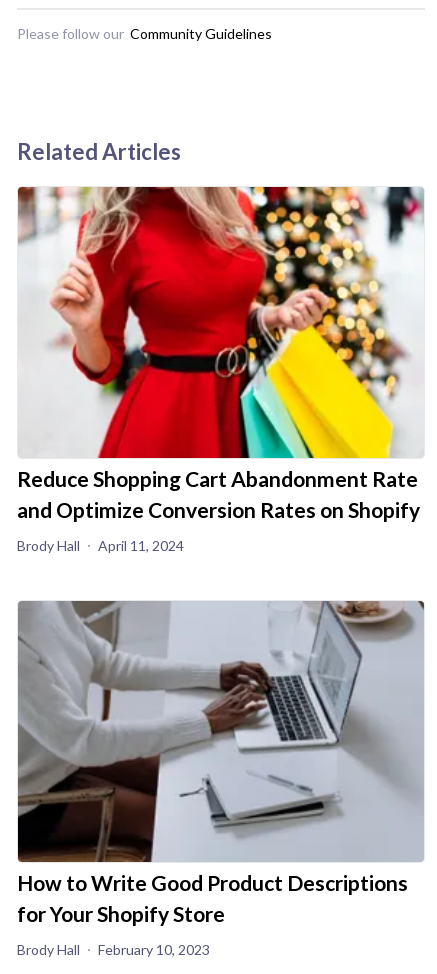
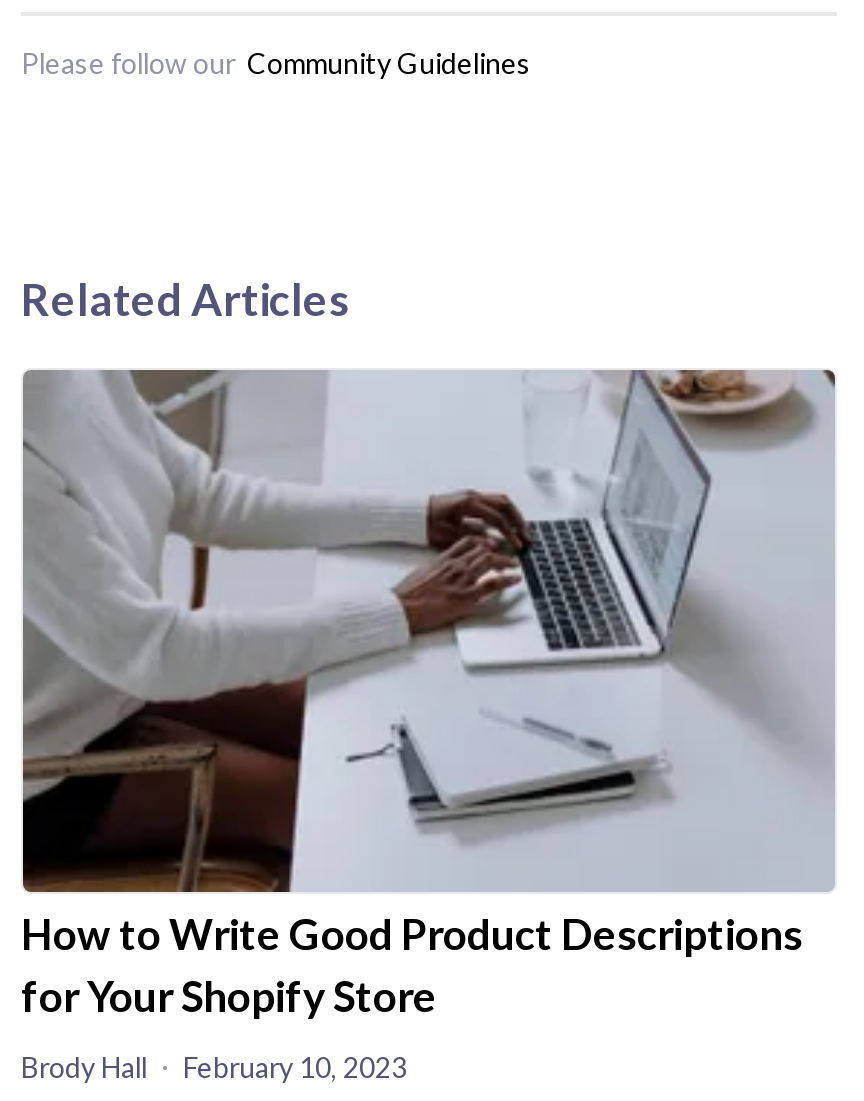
[17,186,424,554] [image] | Reduce Shopping Cart Abandonment Rate | and Optimize Conversion Rates on Shopify | Brody Hall | April 11, 2024 -> none

